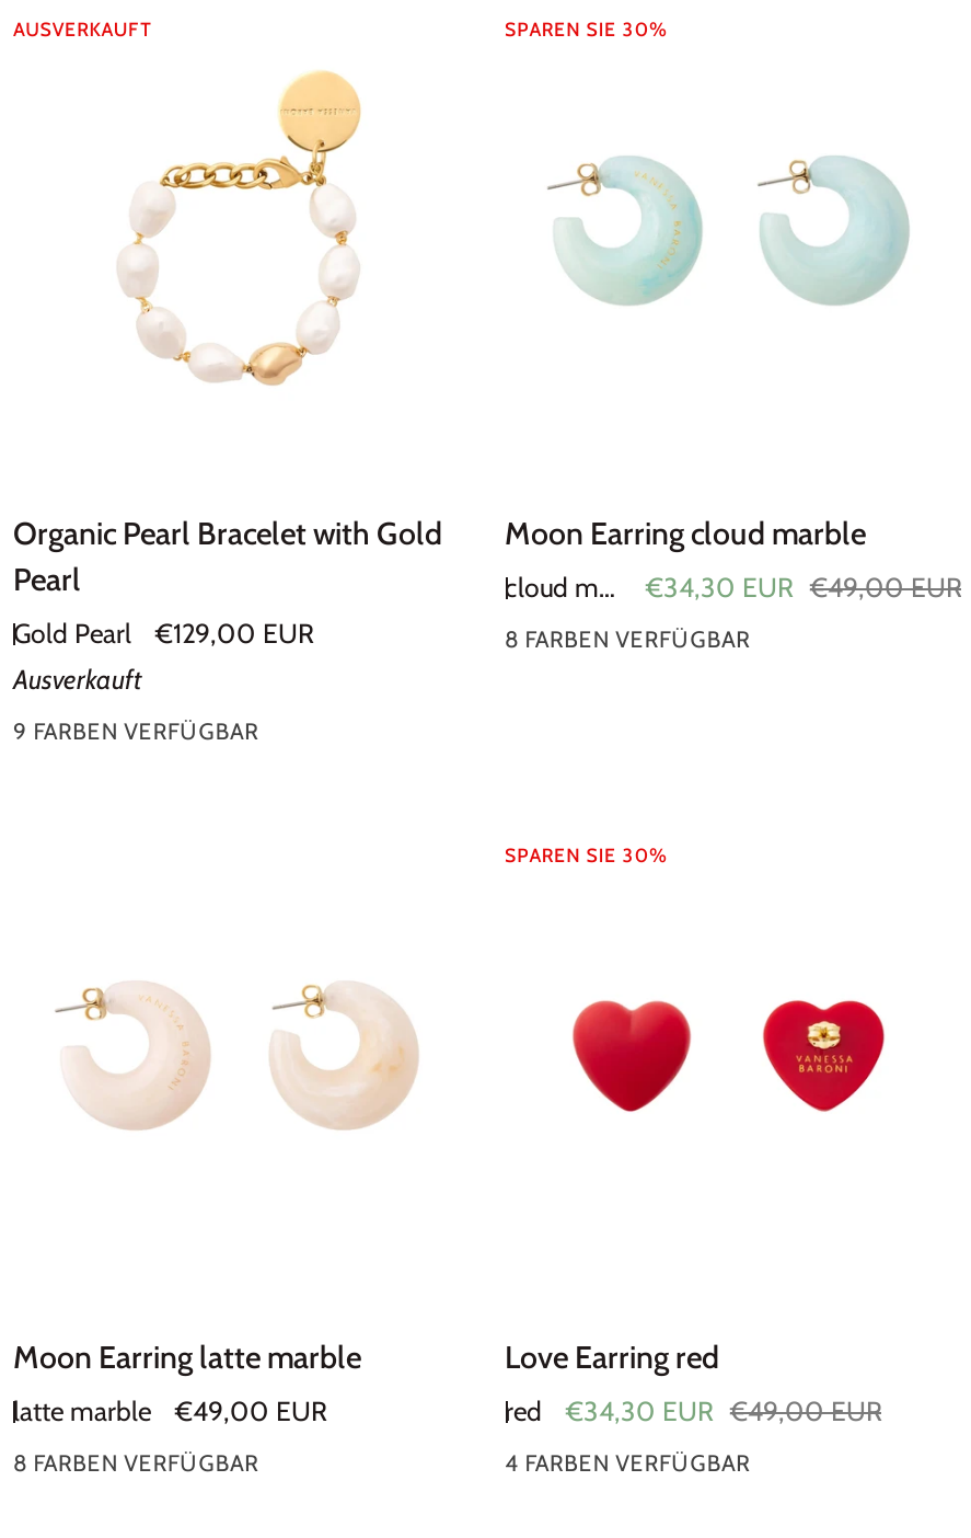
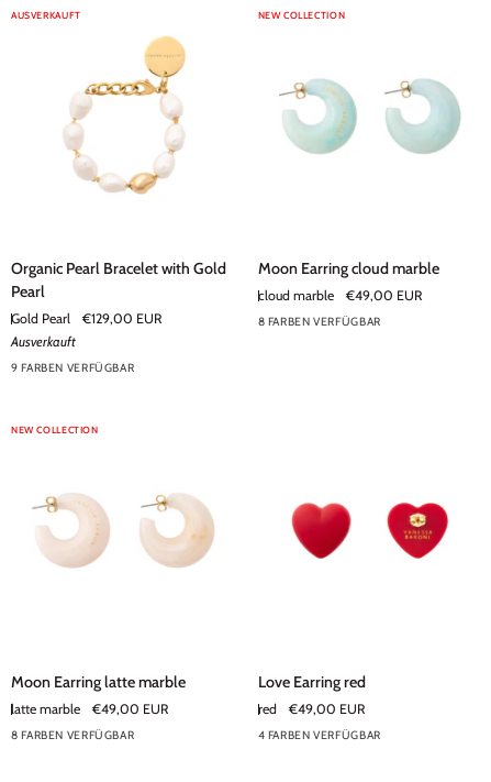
[505,19,668,41] SPAREN SIE 30% -> [258,10,345,21] NEW COLLECTION
[646,570,961,602] €34,30 EUR €49,00 EUR -> [345,287,421,304] €49,00 EUR
none -> [11,425,98,436] NEW COLLECTION
[505,843,668,865] SPAREN SIE 30% -> none
[566,1394,881,1427] €34,30 EUR €49,00 EUR -> [288,701,364,718] €49,00 EUR

